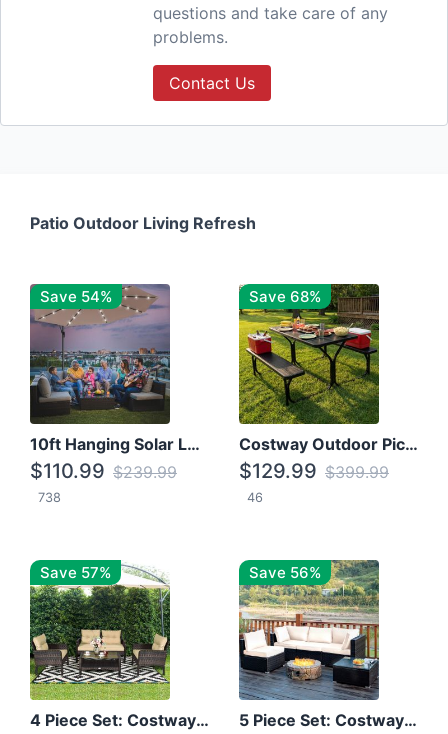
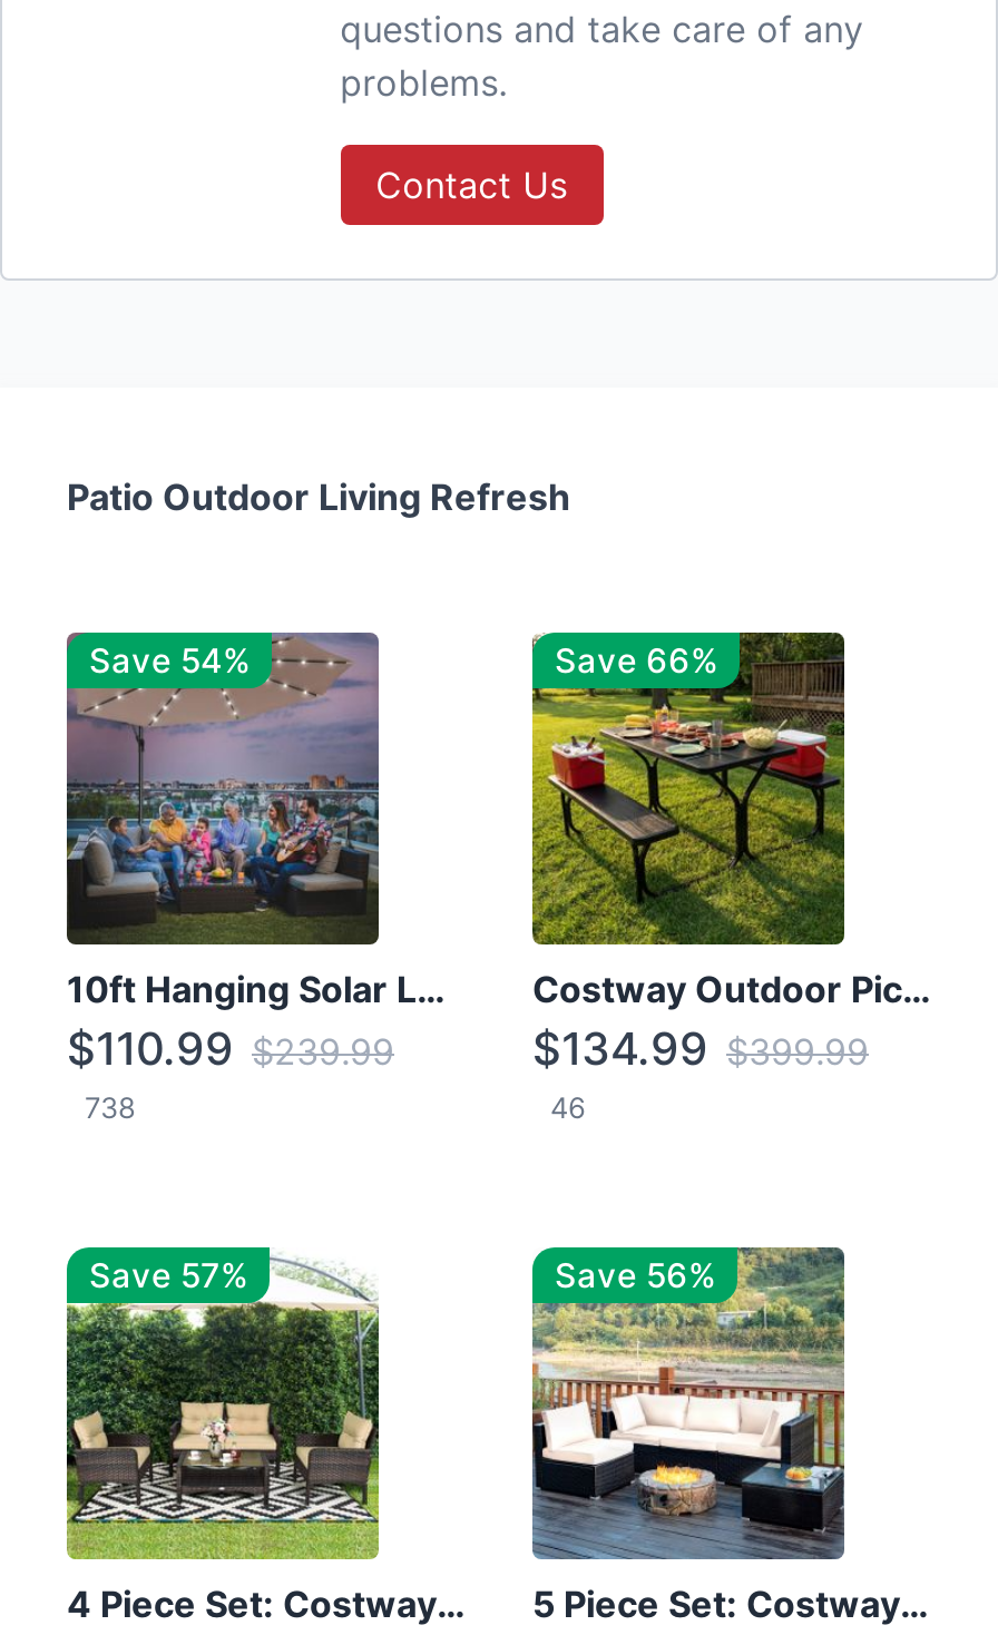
[249,287,321,306] Save 68% -> [555,640,717,682] Save 66%
[239,459,389,483] $129.99 $399.99 -> [532,1023,869,1076] $134.99 $399.99

